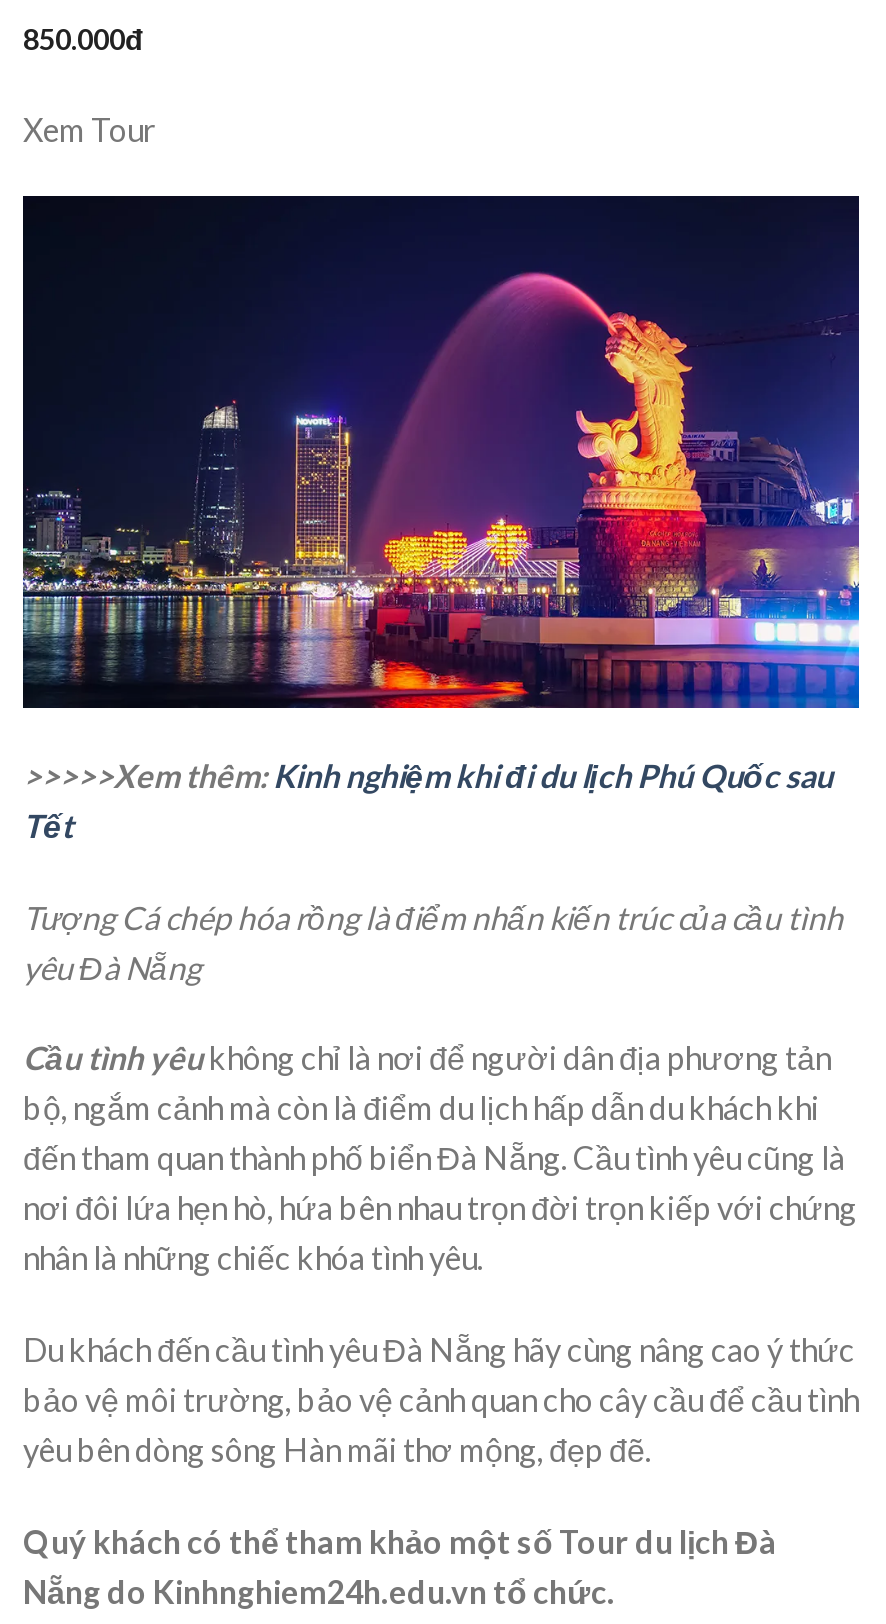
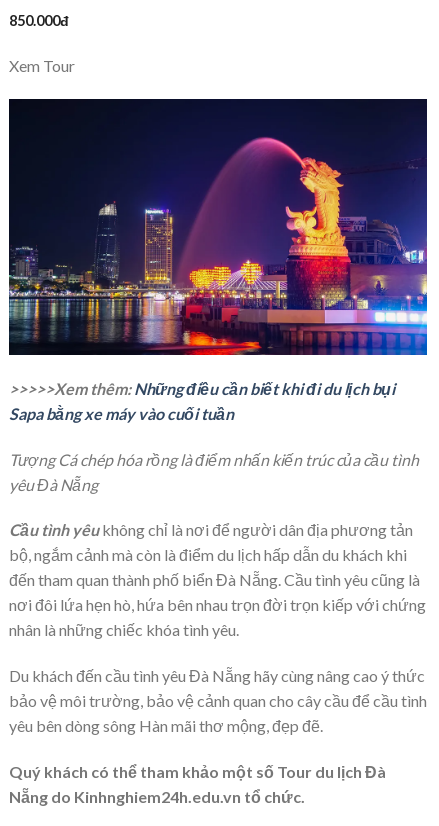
[23,756,833,844] >>>>>Xem thêm: Kinh nghiệm khi đi du lịch Phú Quốc sau | Tết -> [9,379,395,423] >>>>>Xem thêm: Những điều cần biết khi đi du lịch bụi | Sapa bằng xe máy vào cuối tuần

